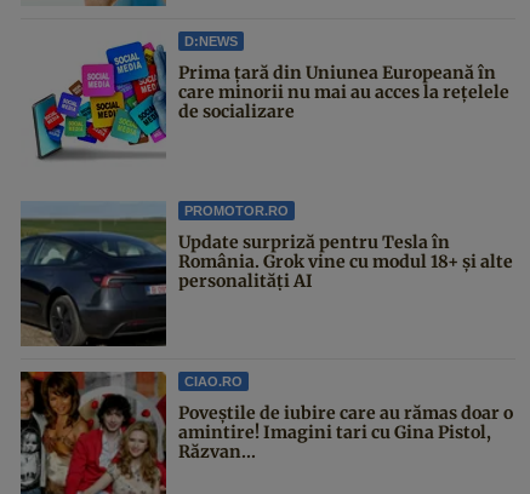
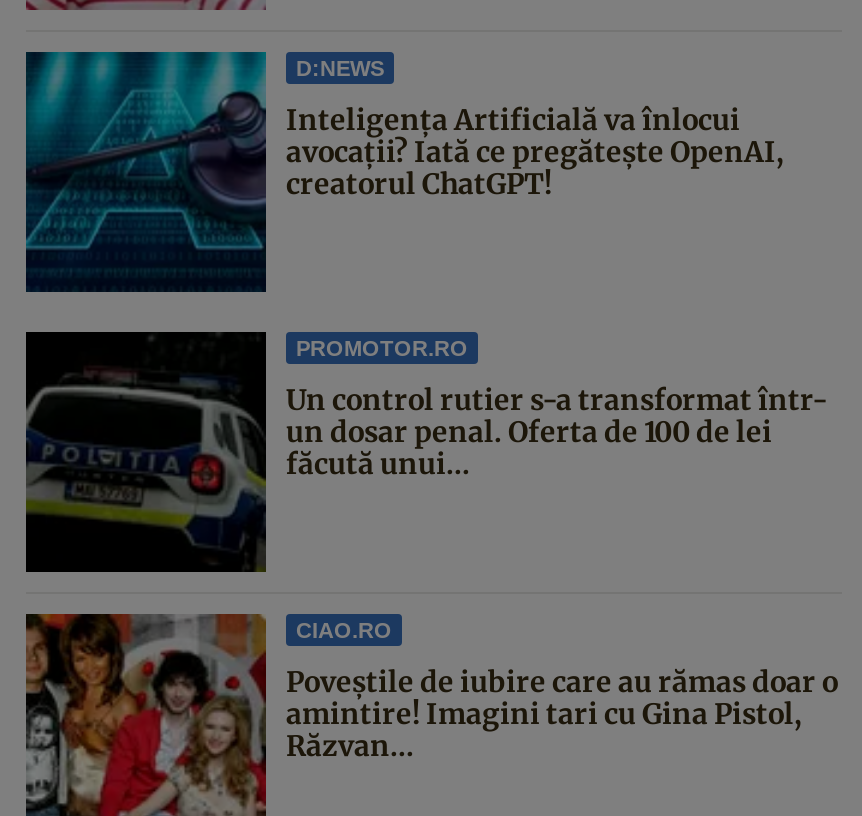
[21,31,509,177] [image] | Prima țară din Uniunea Europeană în | care minorii nu mai au acces la rețelele | de socializare -> [24,50,784,294] [image] | Inteligența Artificială va înlocui | avocații? Iată ce pregătește OpenAI, | creatorul ChatGPT!
[19,201,513,347] [image] | Update surpriză pentru Tesla în | România. Grok vine cu modul 18+ și alte | personalități AI -> [24,330,828,574] [image] | Un control rutier s-a transformat într- | un dosar penal. Oferta de 100 de lei | făcută unui...

